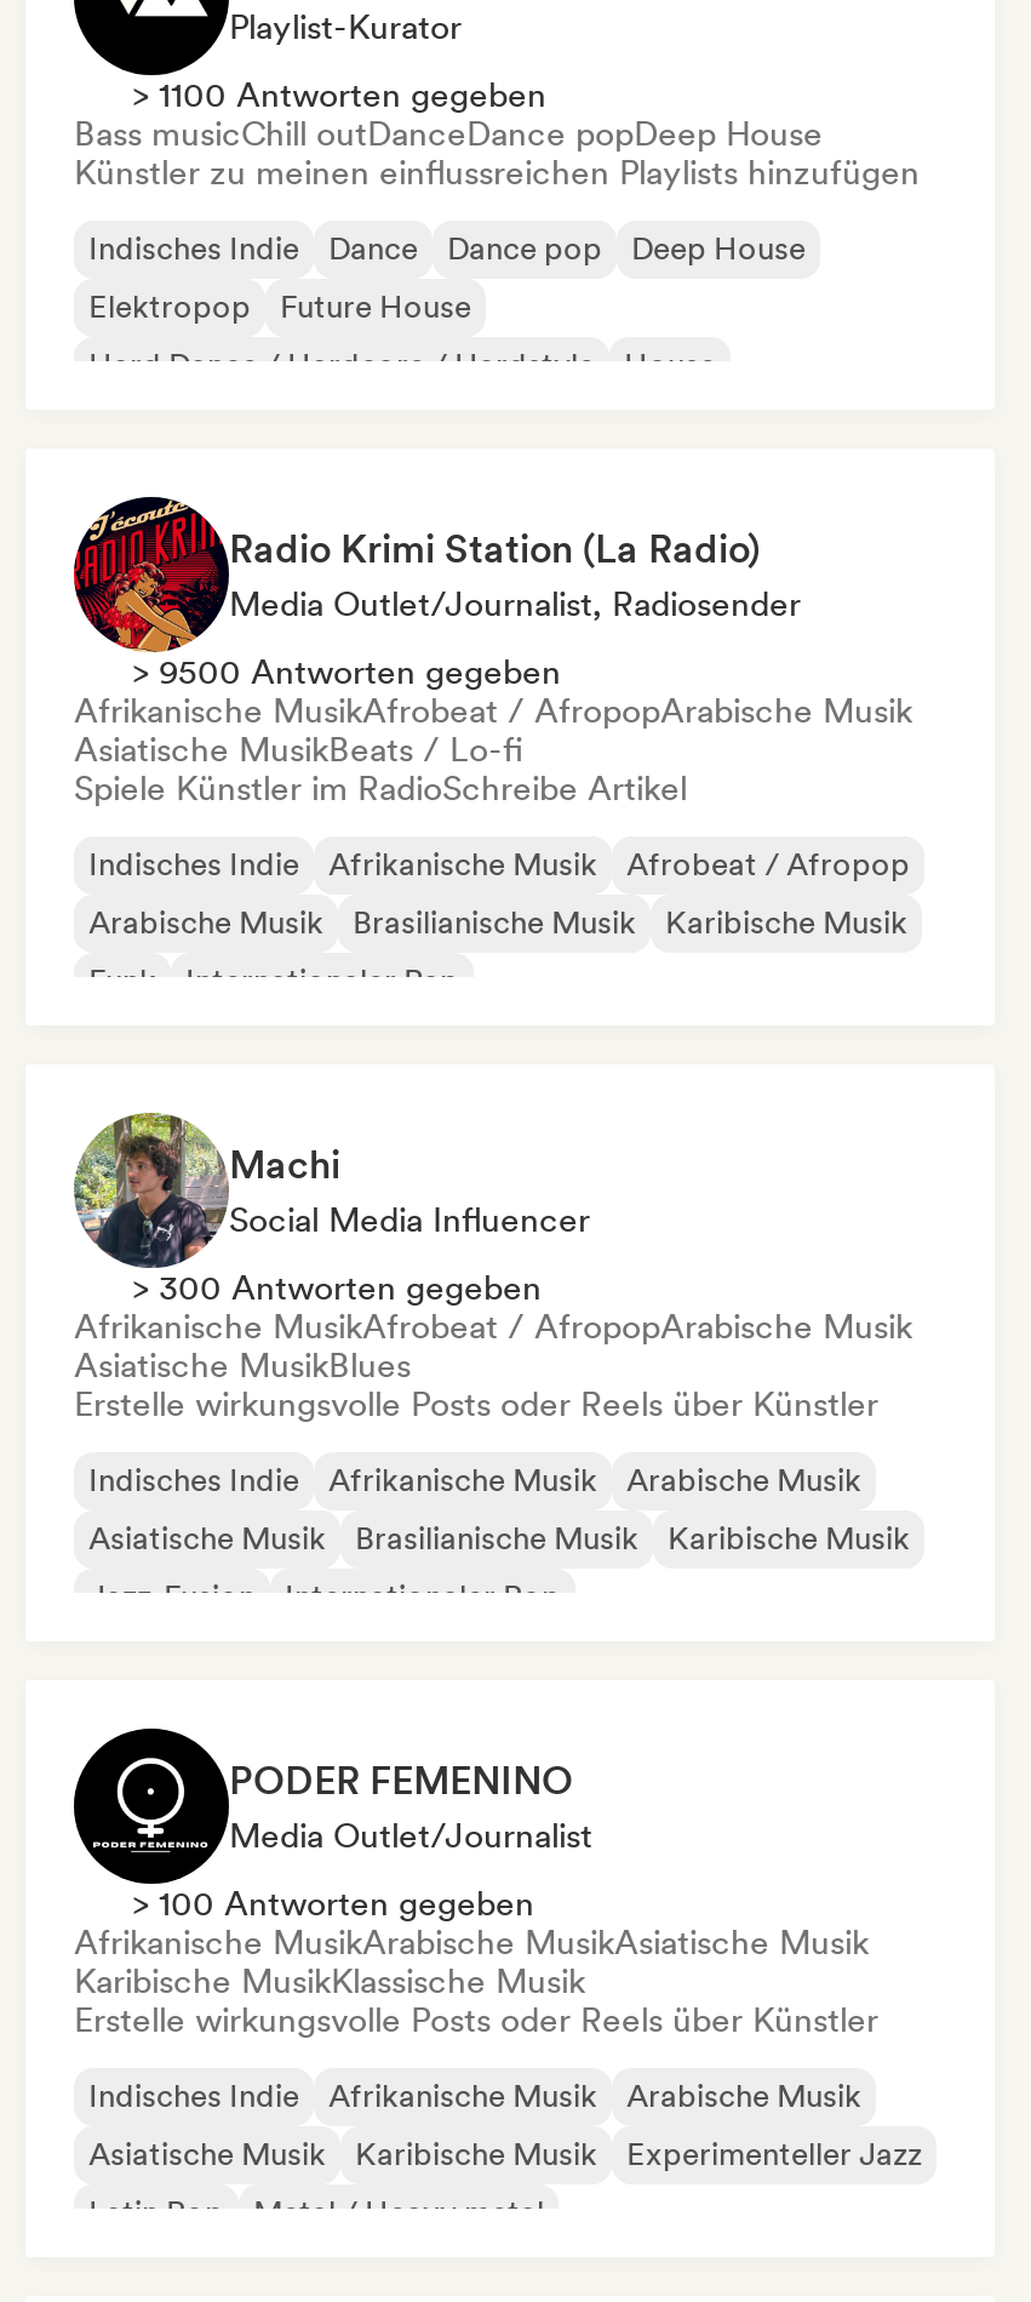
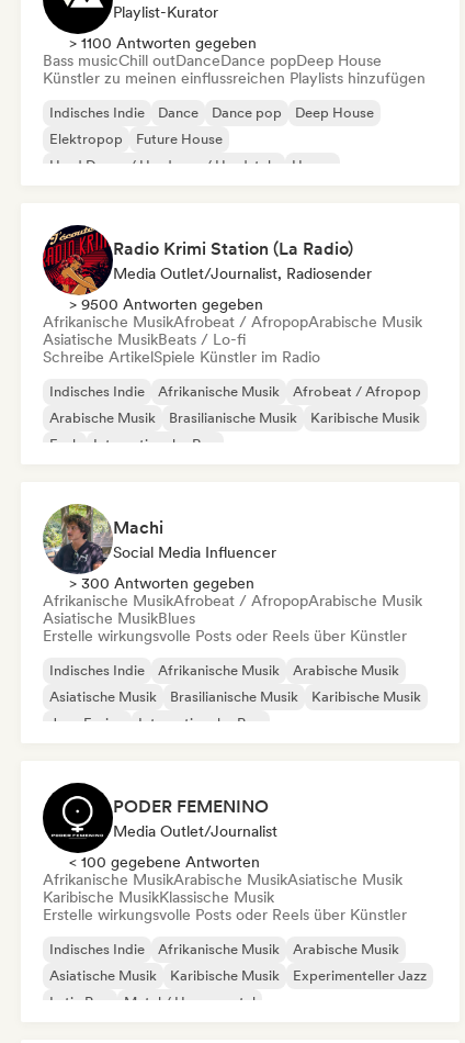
[74,769,687,807] Spiele Künstler im RadioSchreibe Artikel -> [43,348,320,366] Schreibe ArtikelSpiele Künstler im Radio
[132,1884,534,1923] > 100 Antworten gegeben -> [69,853,260,871] < 100 gegebene Antworten

